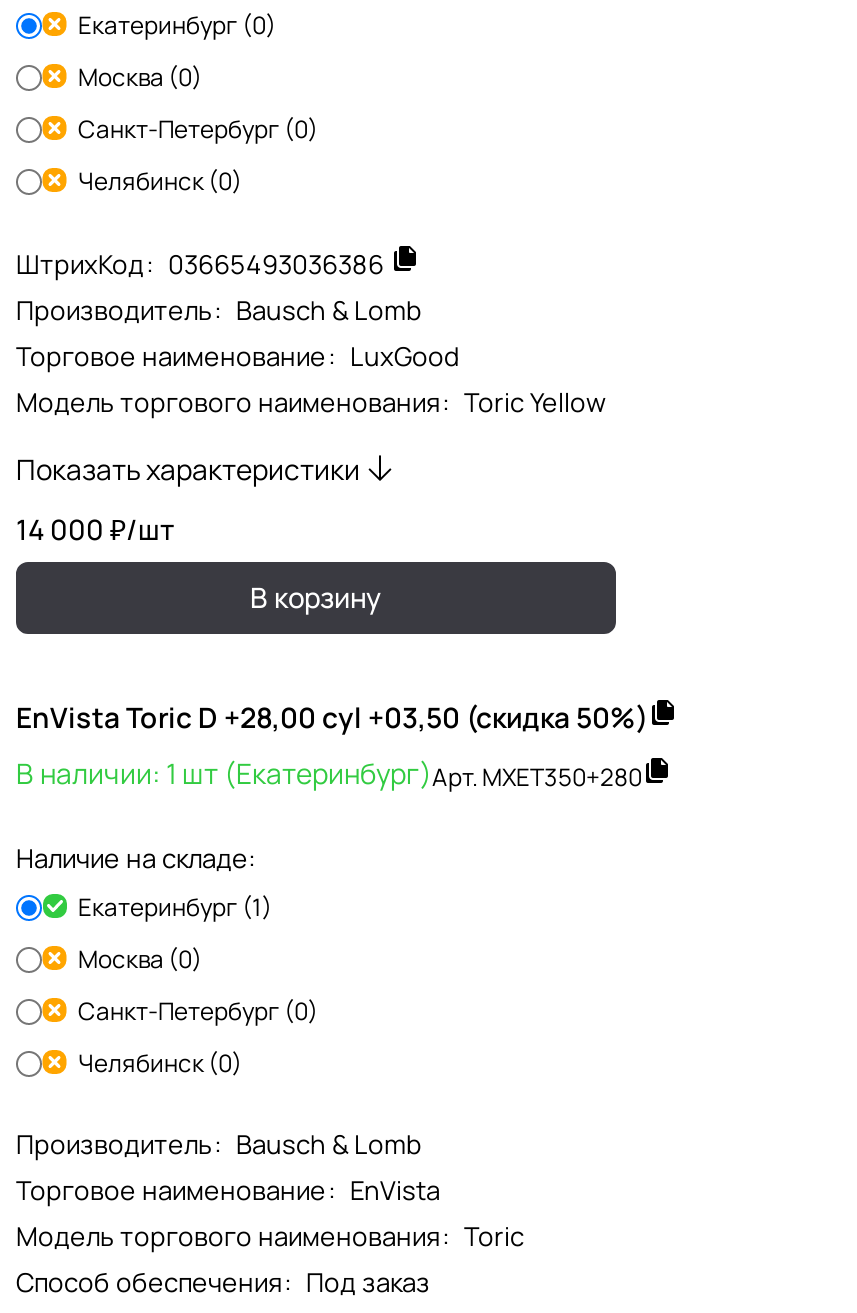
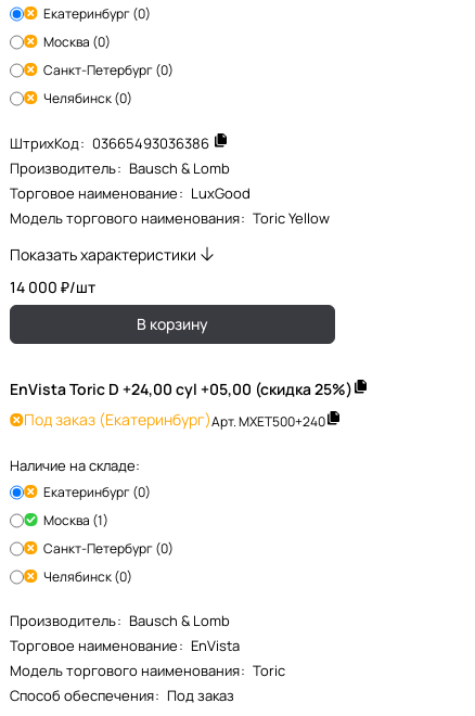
[16,698,648,736] EnVista Toric D +28,00 cyl +03,50 (скидка 50%) -> [10,379,352,399] EnVista Toric D +24,00 cyl +05,00 (скидка 25%)
[16,754,642,793] В наличии: 1 шт (Екатеринбург)Арт. MXET350+280 -> [24,409,325,430] Под заказ (Екатеринбург) Арт. MXET500+240
[78,890,272,924] Екатеринбург (1) -> [43,483,151,501] Екатеринбург (0)
[78,942,202,976] Москва (0) -> [43,511,108,529] Москва (1)

